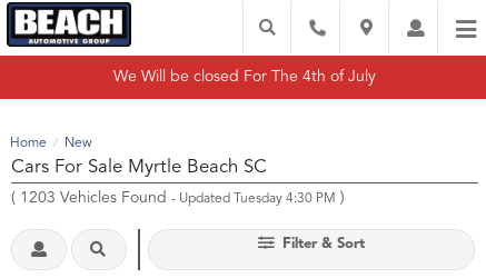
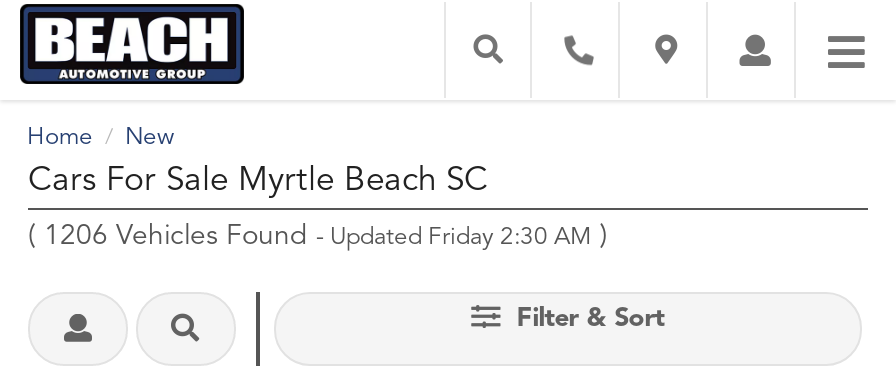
[113,69,376,85] We Will be closed For The 4th of July -> none
[11,190,345,206] (1203 Vehicles Found - Updated Tuesday 4:30 PM) -> [28,222,608,250] (1206 Vehicles Found - Updated Friday 2:30 AM)

